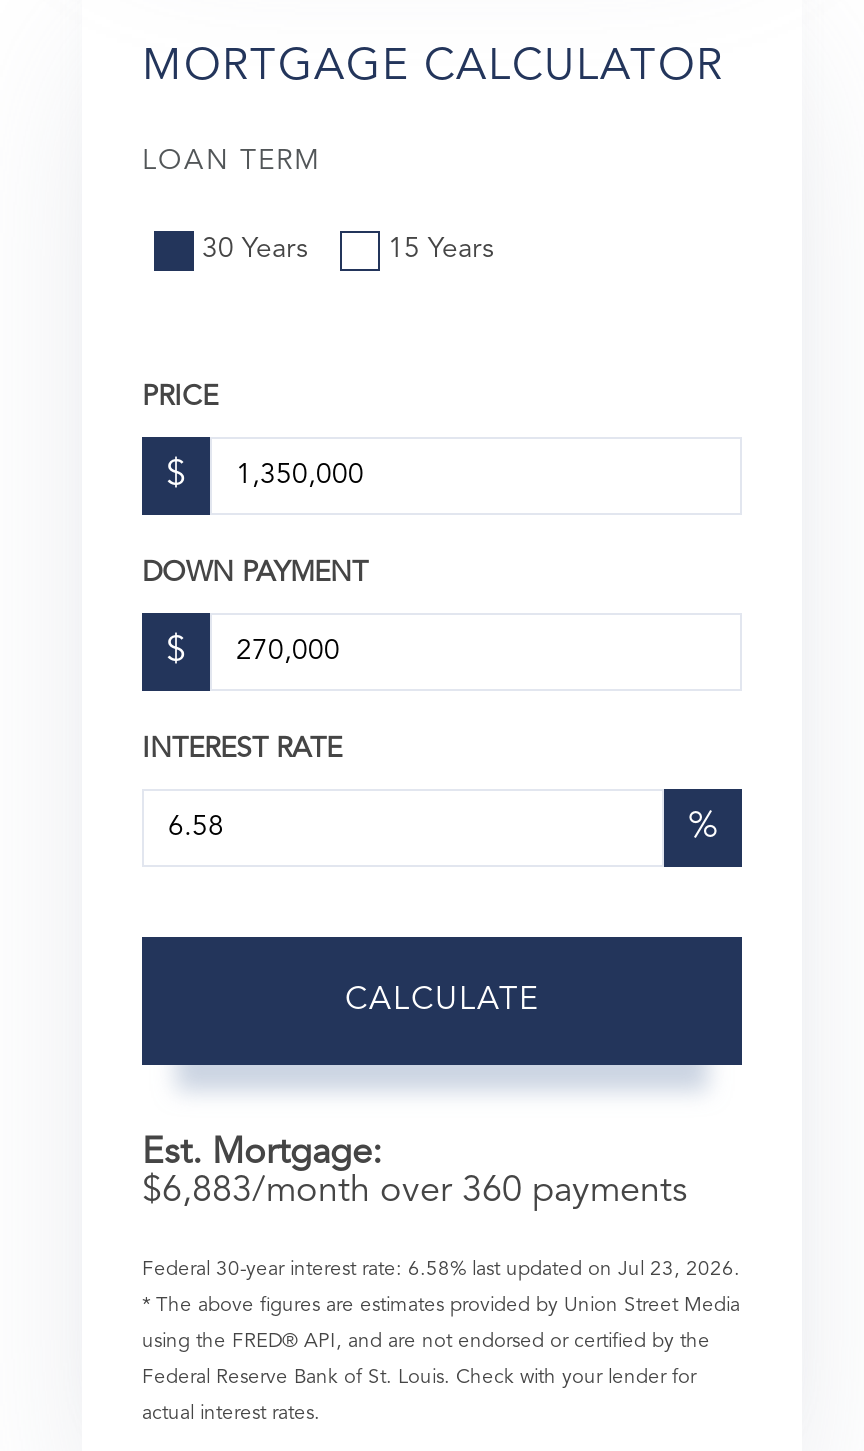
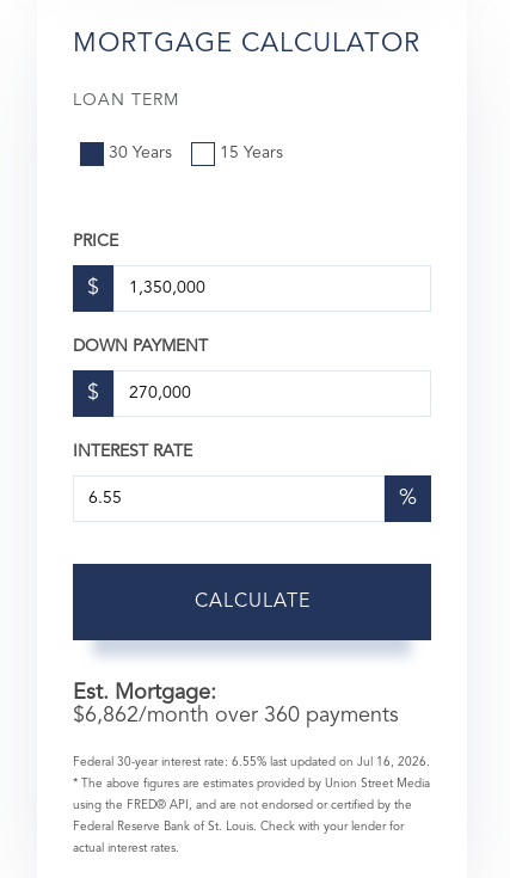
[142,1172,688,1208] $6,883/month over 360 payments -> [73,704,399,726] $6,862/month over 360 payments
[142,1258,740,1278] Federal 30-year interest rate: 6.58% last updated on Jul 23, 2026. -> [73,756,430,768] Federal 30-year interest rate: 6.55% last updated on Jul 16, 2026.

